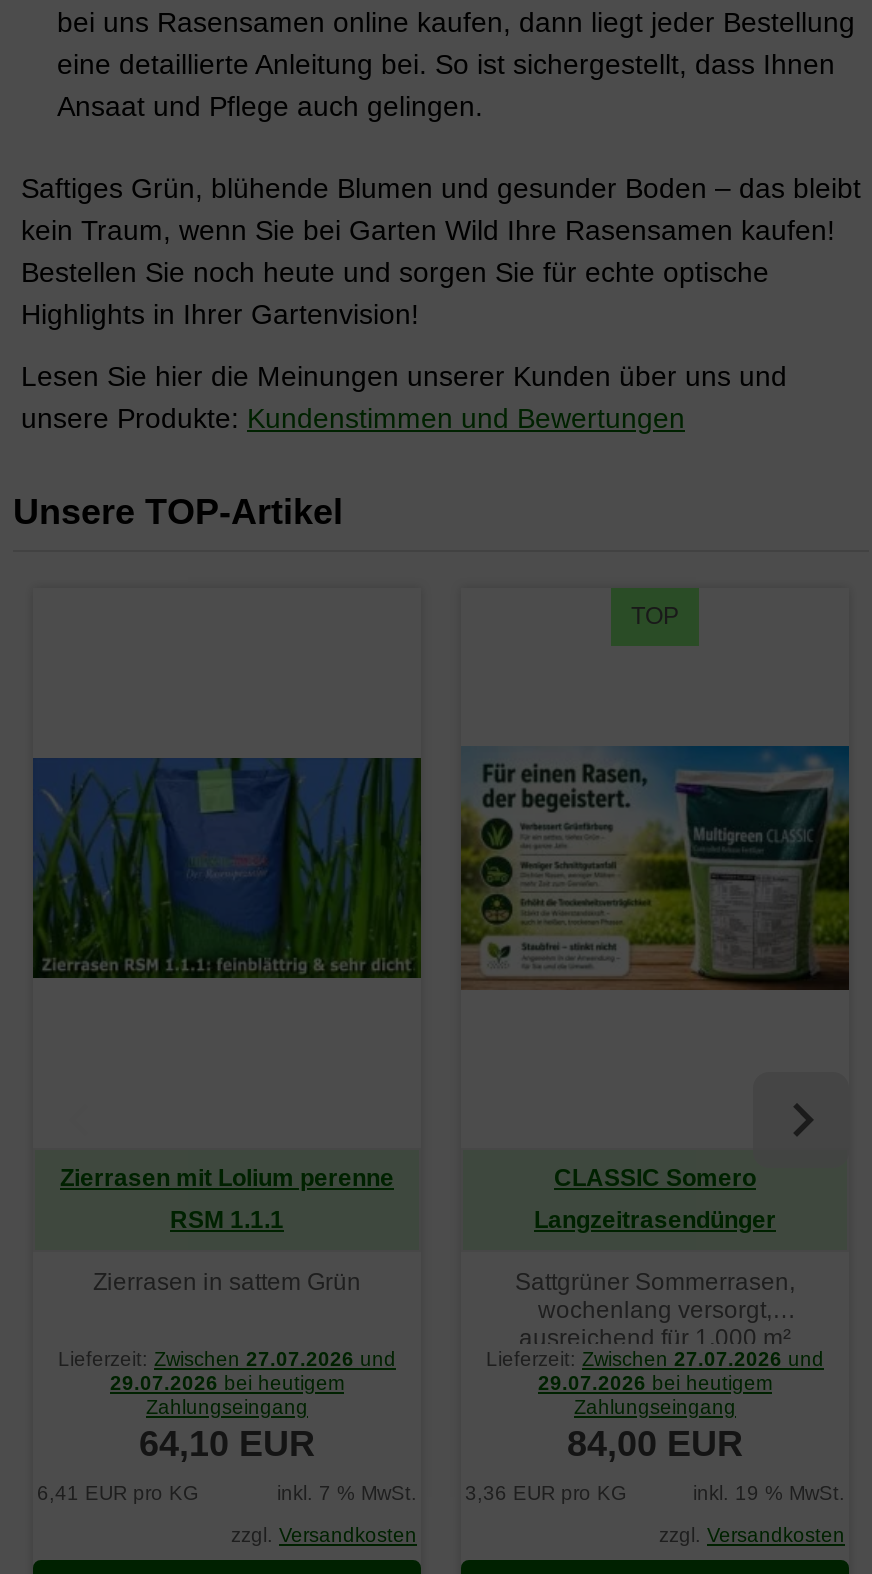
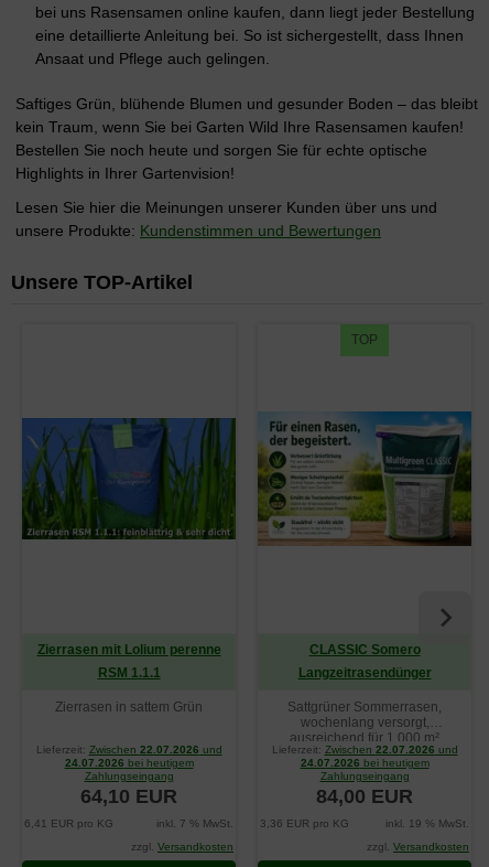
[58,1348,396,1370] Lieferzeit: Zwischen 27.07.2026 und -> [36,743,222,756] Lieferzeit: Zwischen 22.07.2026 und
[486,1348,824,1370] Lieferzeit: Zwischen 27.07.2026 und -> [271,743,458,756] Lieferzeit: Zwischen 22.07.2026 und
[110,1372,344,1394] 29.07.2026 bei heutigem -> [64,757,193,769] 24.07.2026 bei heutigem
[538,1372,772,1394] 29.07.2026 bei heutigem -> [300,757,429,769] 24.07.2026 bei heutigem

